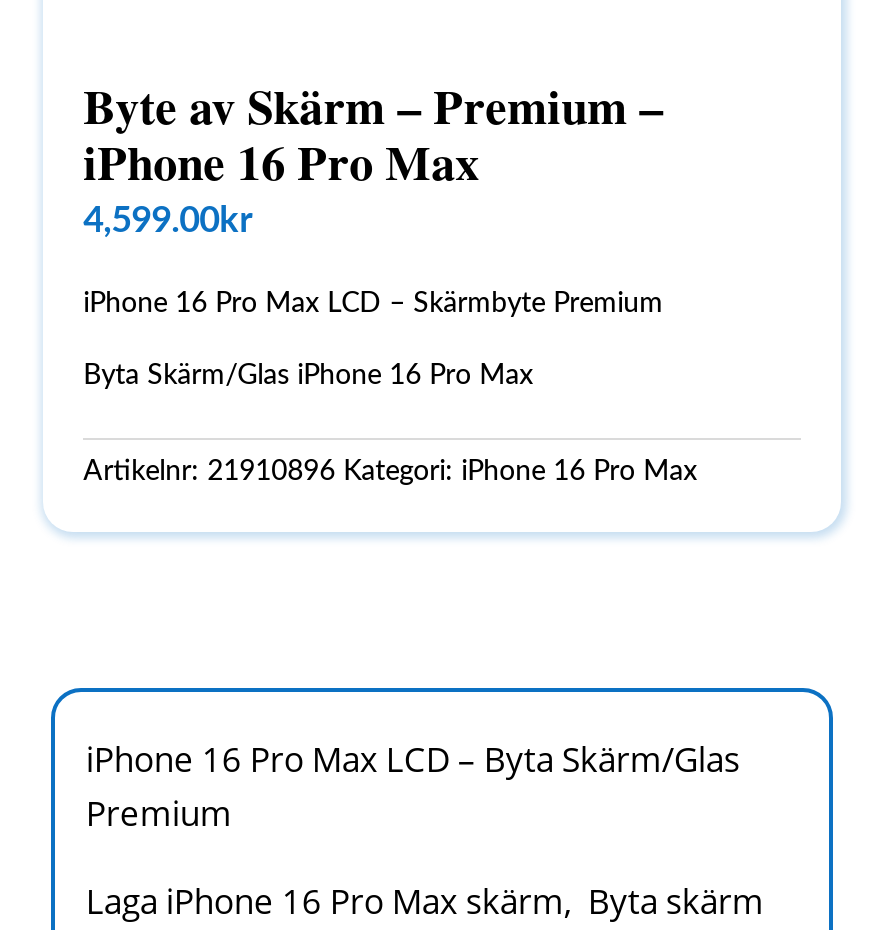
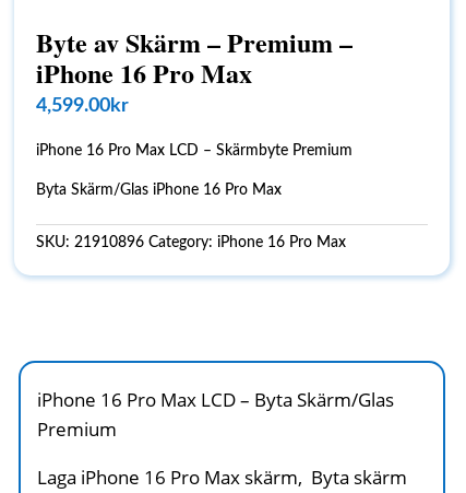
[83,458,697,486] Artikelnr: 21910896 Kategori: iPhone 16 Pro Max -> [36,235,346,250] SKU: 21910896 Category: iPhone 16 Pro Max

